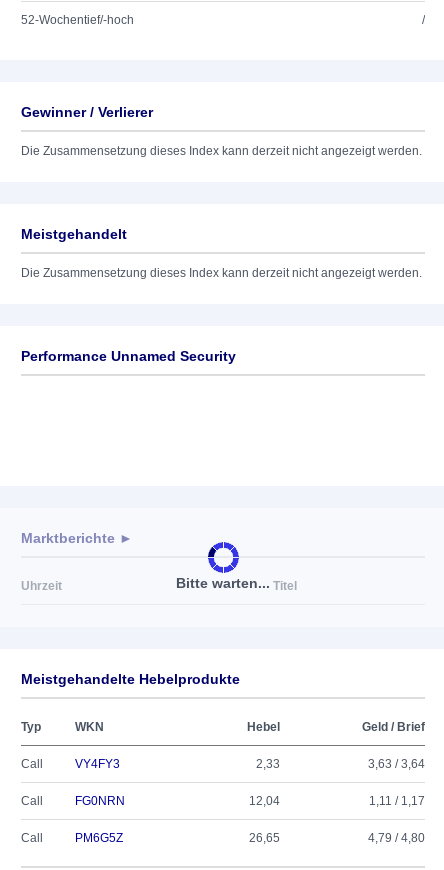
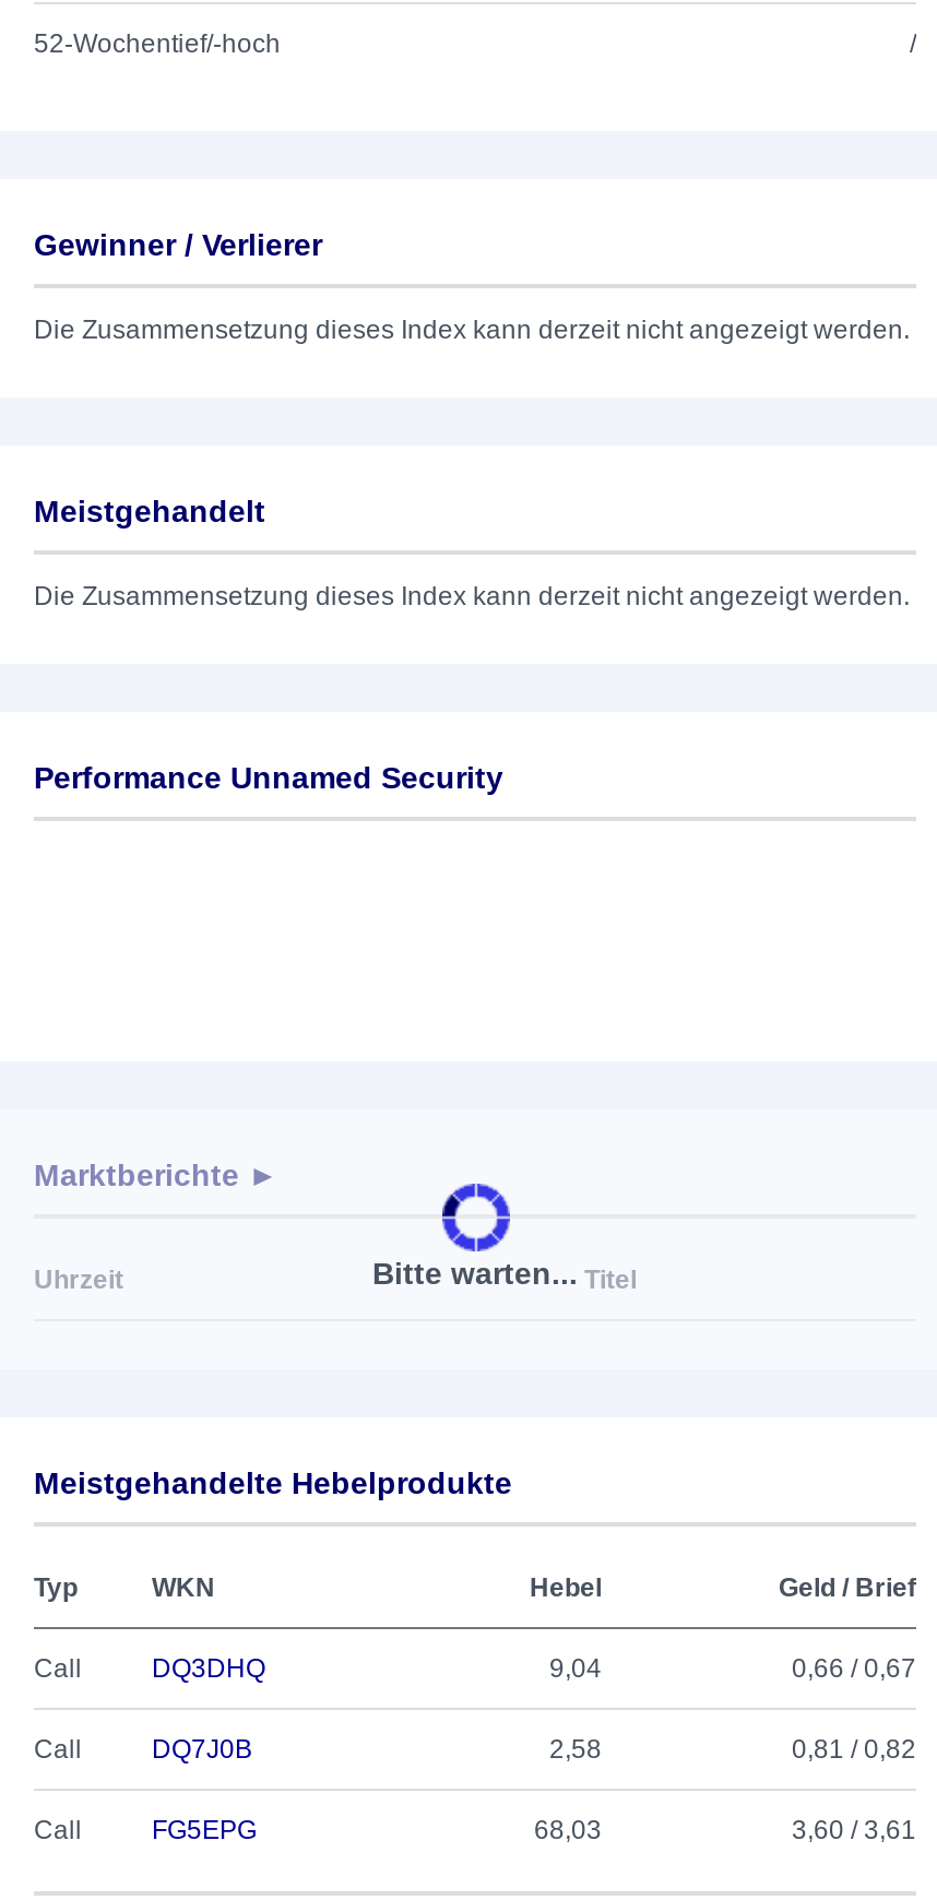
[75,757,425,771] VY4FY3 | 2,33 | 3,63 / 3,64 -> [152,1653,916,1684] DQ3DHQ | 9,04 | 0,66 / 0,67
[75,794,425,808] FG0NRN | 12,04 | 1,11 / 1,17 -> [152,1734,916,1765] DQ7J0B | 2,58 | 0,81 / 0,82
[75,831,425,845] PM6G5Z | 26,65 | 4,79 / 4,80 -> [152,1815,916,1845] FG5EPG | 68,03 | 3,60 / 3,61

